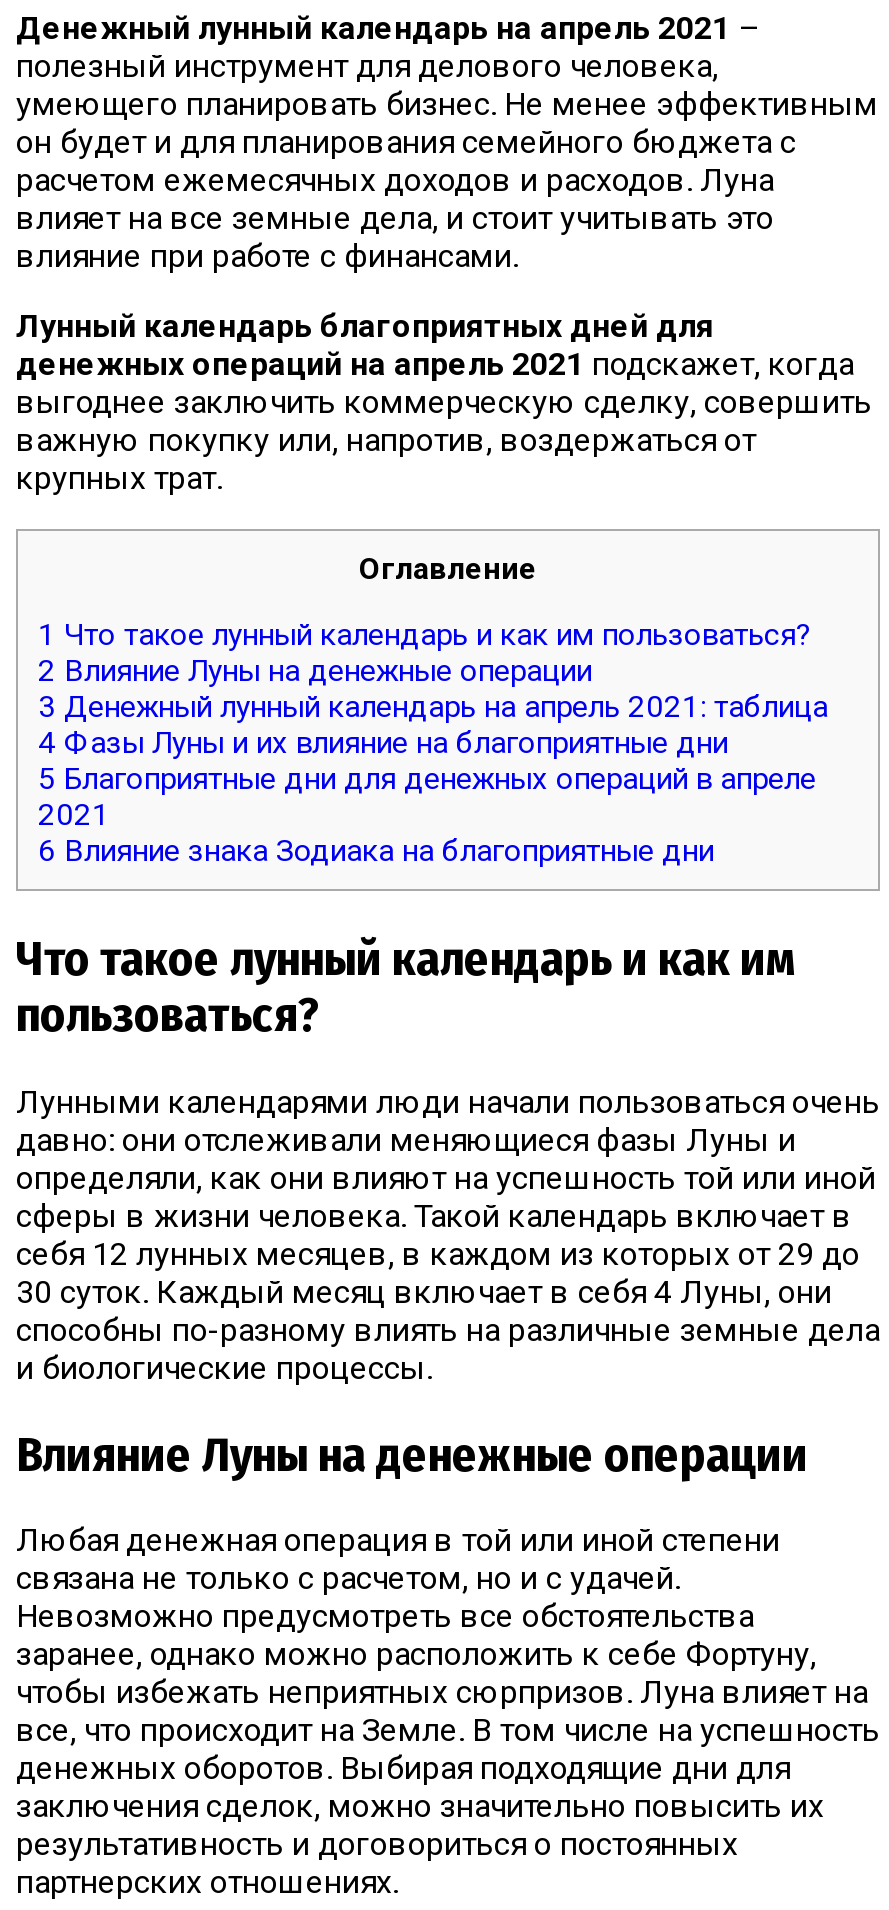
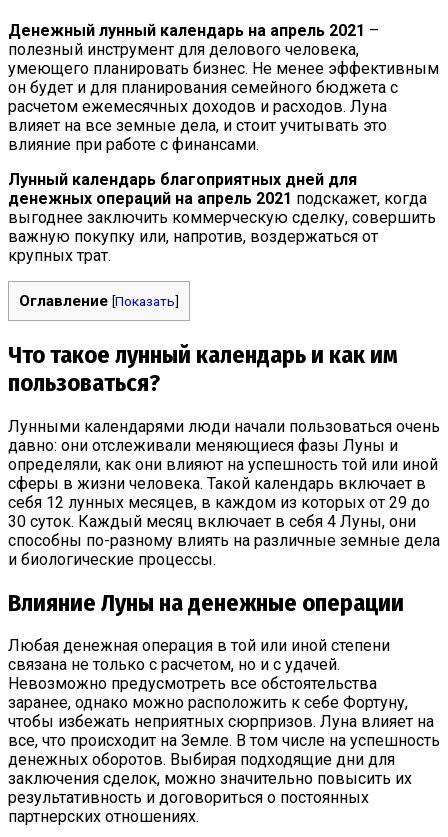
[38,551,828,869] Оглавление | 1 Что такое лунный календарь и как им пользоваться? | 2 Влияние Луны на денежные операции | 3 Денежный лунный календарь на апрель 2021: таблица | 4 Фазы Луны и их влияние на благоприятные дни | 5 Благоприятные дни для денежных операций в апреле | 2021 | 6 Влияние знака Зодиака на благоприятные дни -> [19,292,179,310] Оглавление [Показать]

